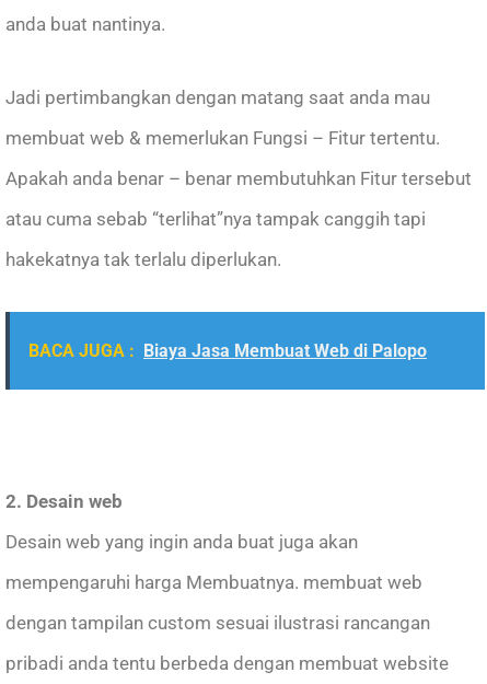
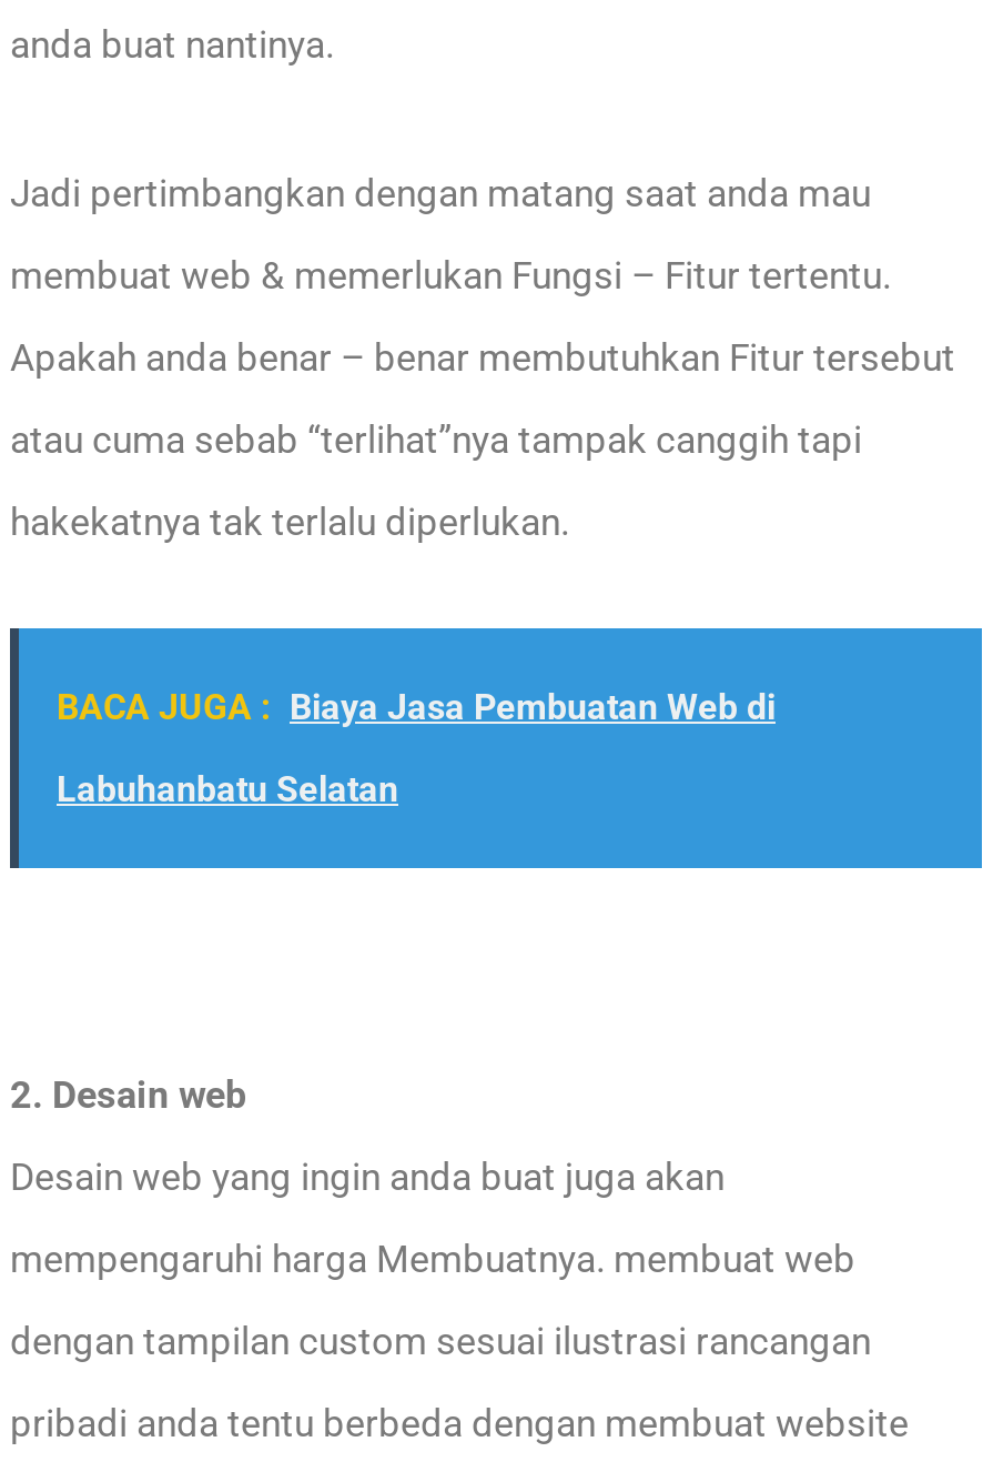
[28,341,427,361] BACA JUGA : Biaya Jasa Membuat Web di Palopo -> [57,686,776,811] BACA JUGA : Biaya Jasa Pembuatan Web di | Labuhanbatu Selatan

